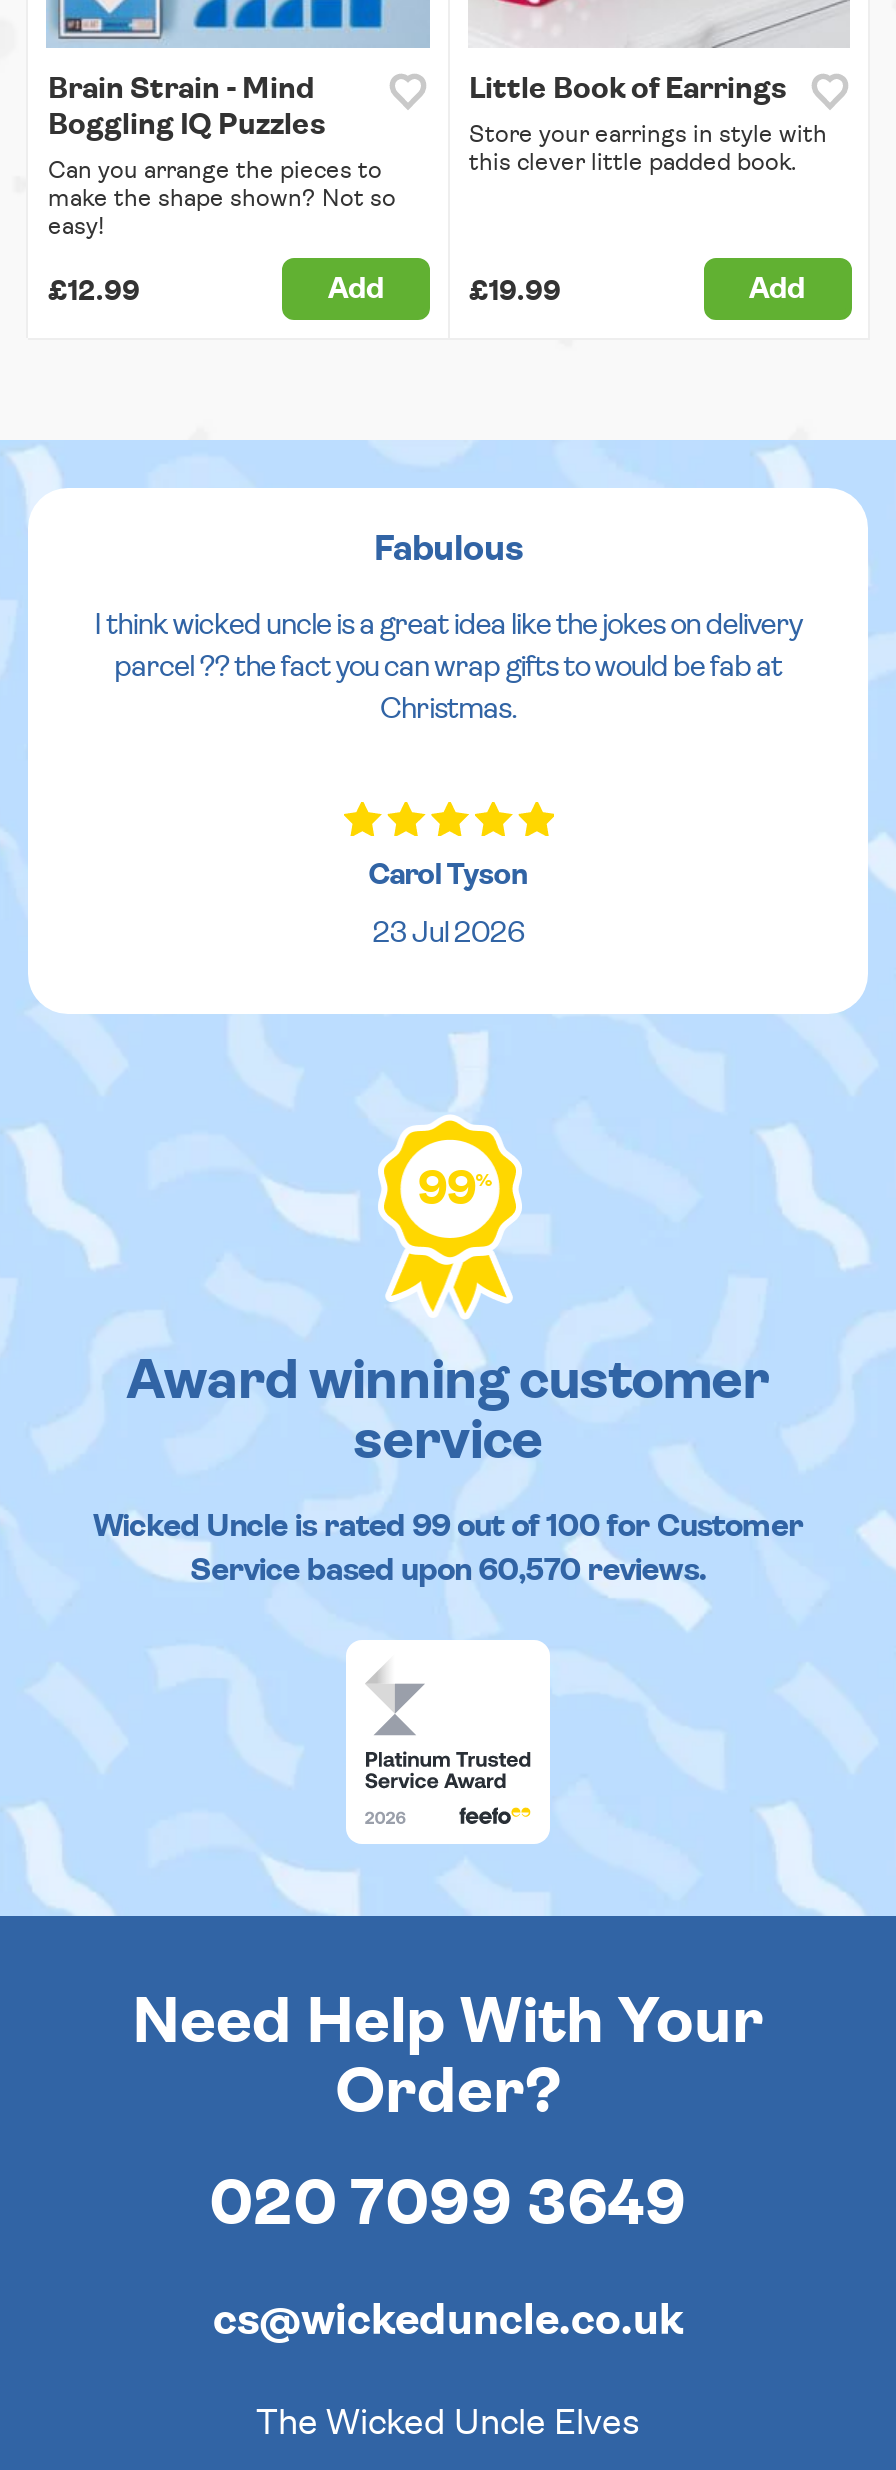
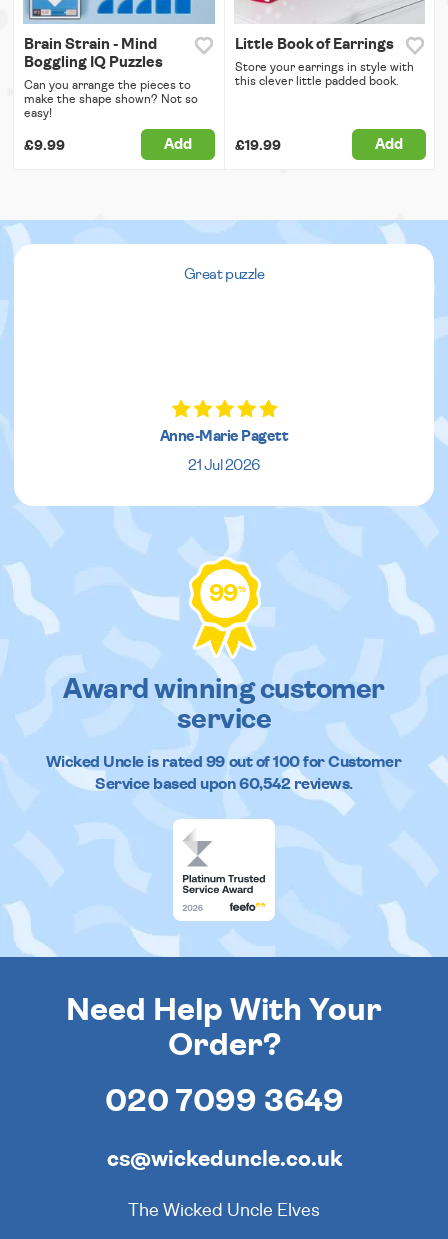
[48,278,140,306] £12.99 -> [24,139,65,153] £9.99
[94,532,802,724] Fabulous | I think wicked uncle is a great idea like the jokes on delivery | parcel ?? the fact you can wrap gifts to would be fab at | Christmas. -> [184,267,264,282] Great puzzle
[368,860,528,948] Carol Tyson | 23 Jul 2026 -> [160,429,288,473] Anne-Marie Pagett | 21 Jul 2026
[190,1554,706,1586] Service based upon 60,570 reviews. -> [95,776,353,792] Service based upon 60,542 reviews.

